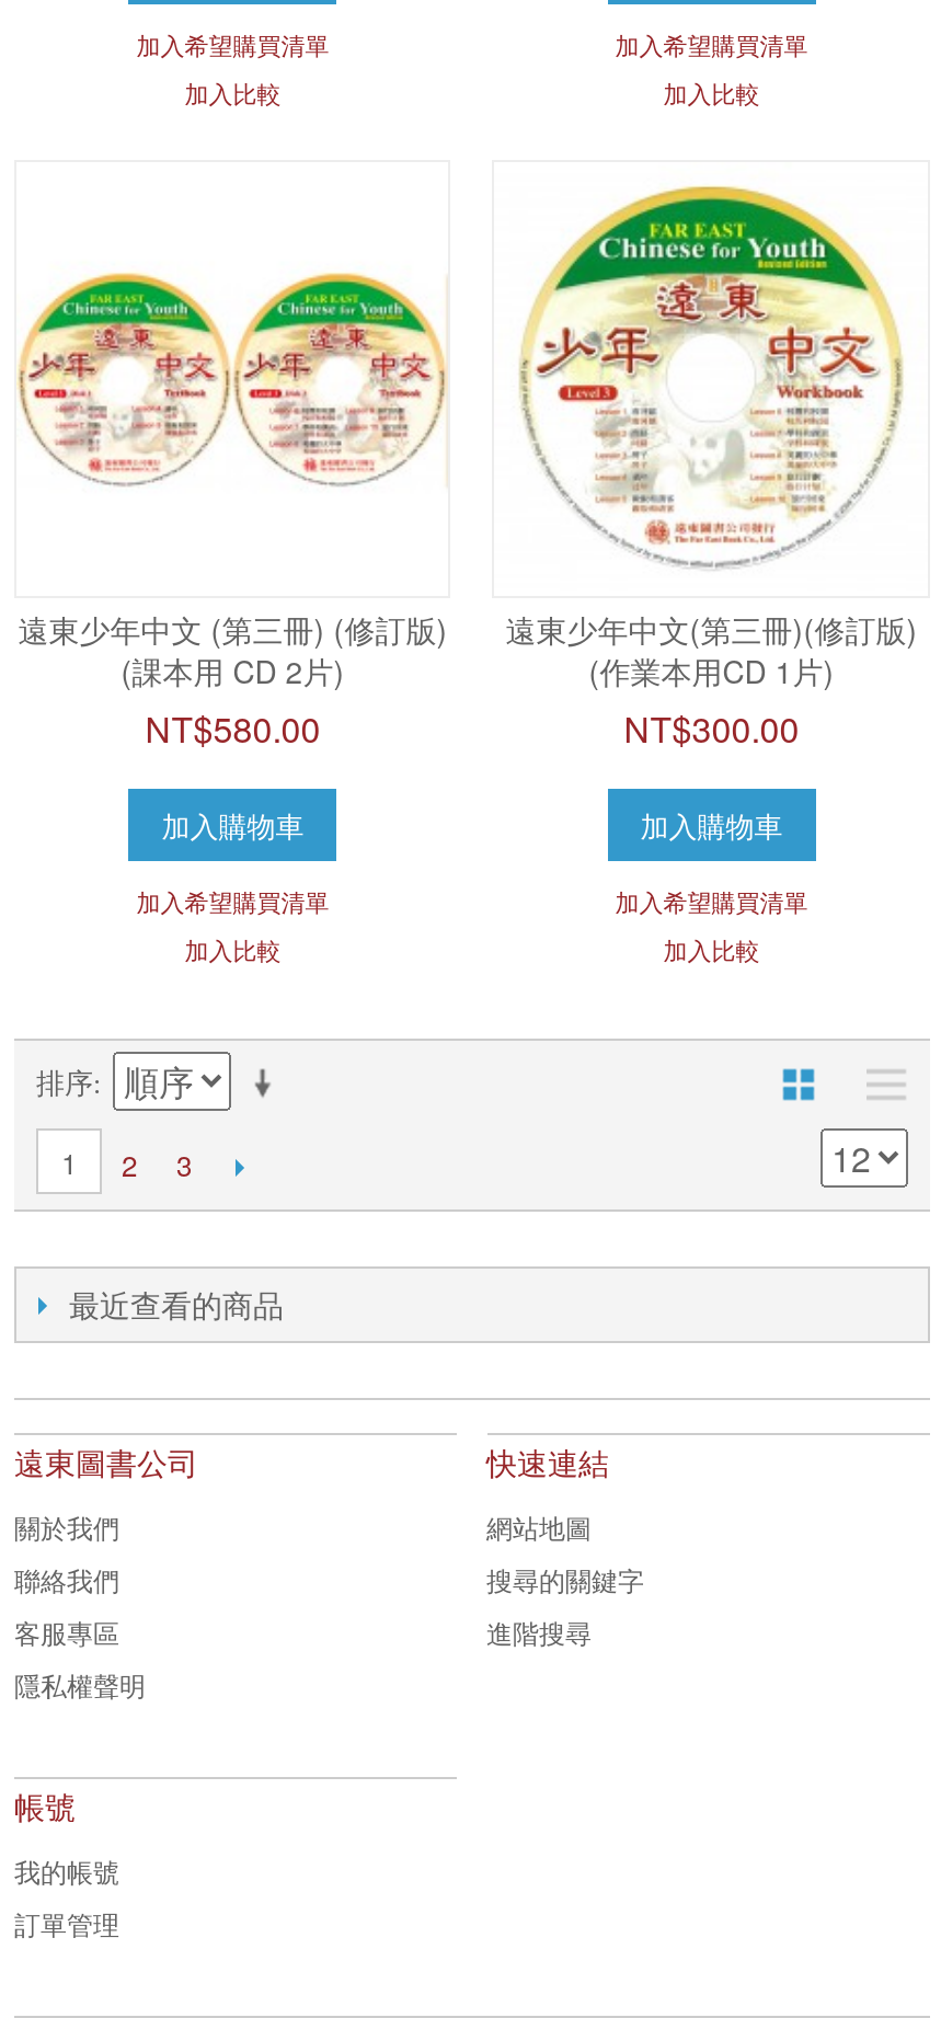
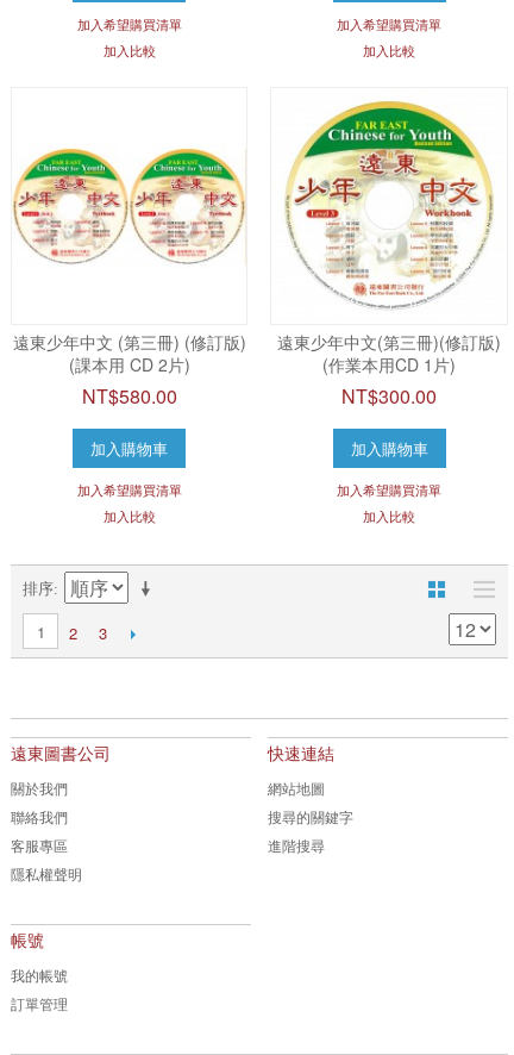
[69,1281,284,1325] 最近查看的商品 -> none

